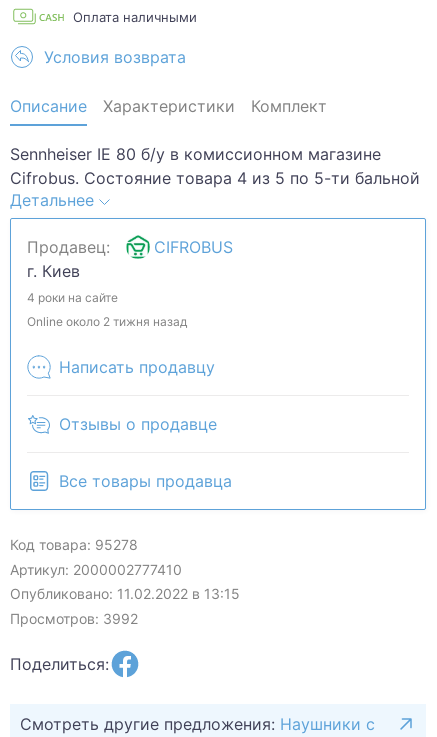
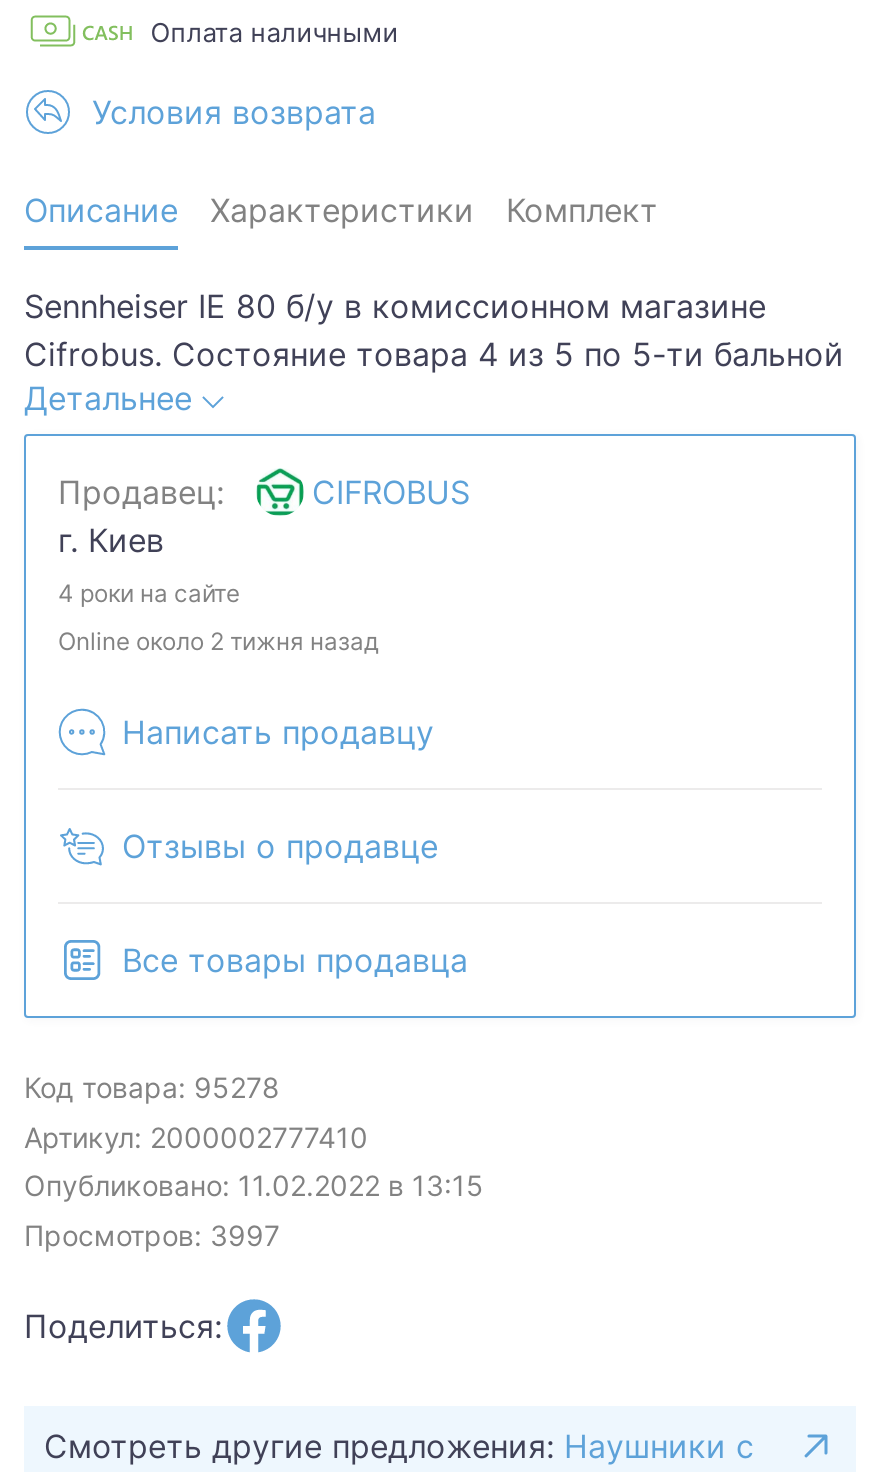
[10,609,138,626] Просмотров: 3992 -> [24,1217,280,1251] Просмотров: 3997

